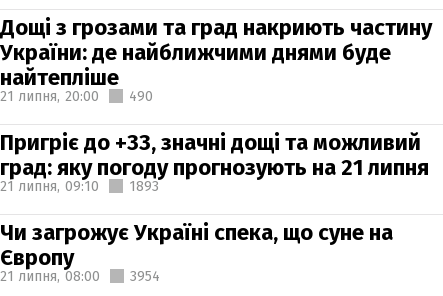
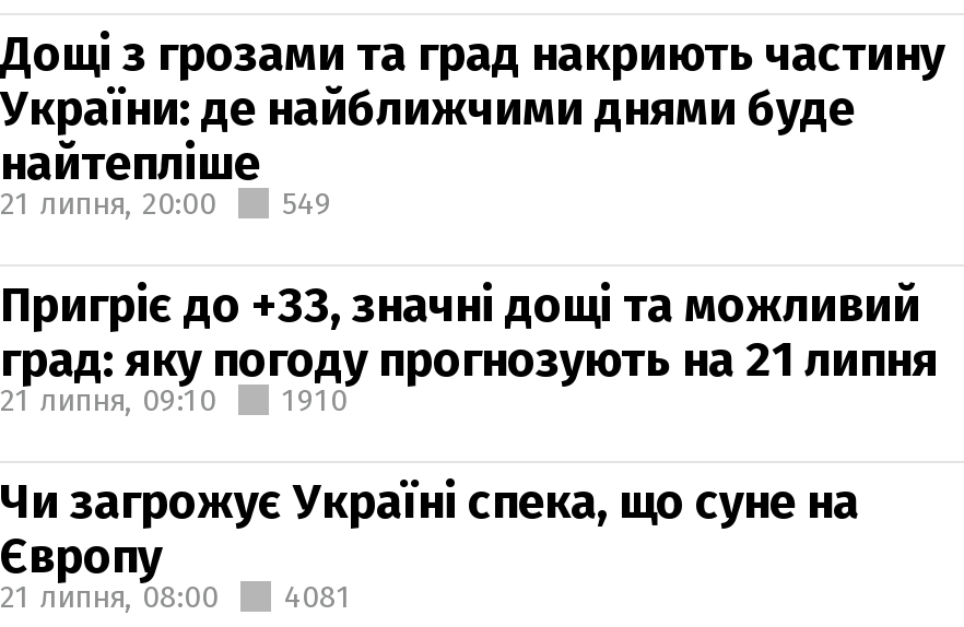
[0,87,153,104] 21 липня, 20:00 490 -> [0,185,332,222] 21 липня, 20:00 549
[129,177,159,194] 1893 -> [282,381,348,418] 1910
[0,267,160,284] 21 липня, 08:00 3954 -> [0,578,352,615] 21 липня, 08:00 4081

